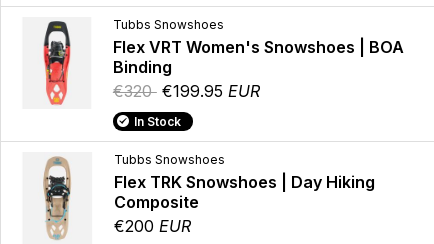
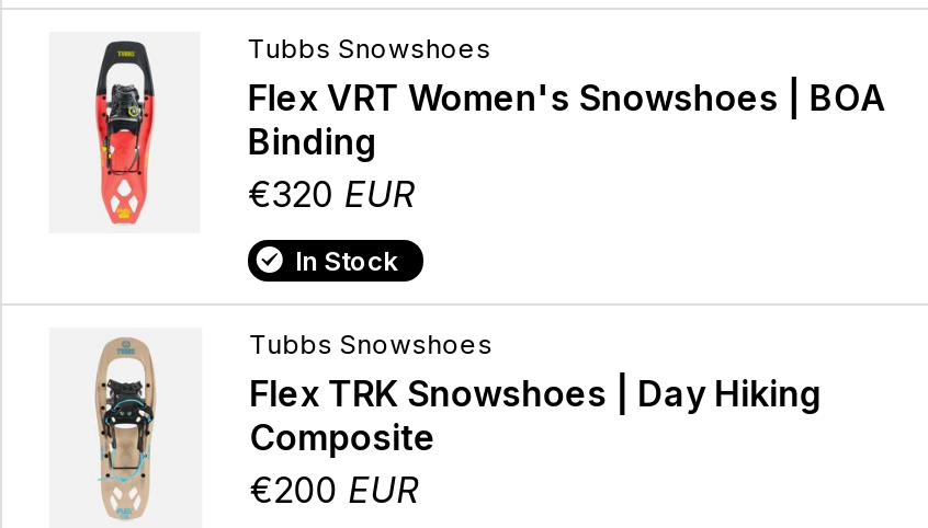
[113,81,260,101] €320 €199.95 EUR -> [247,171,414,215] €320 EUR

